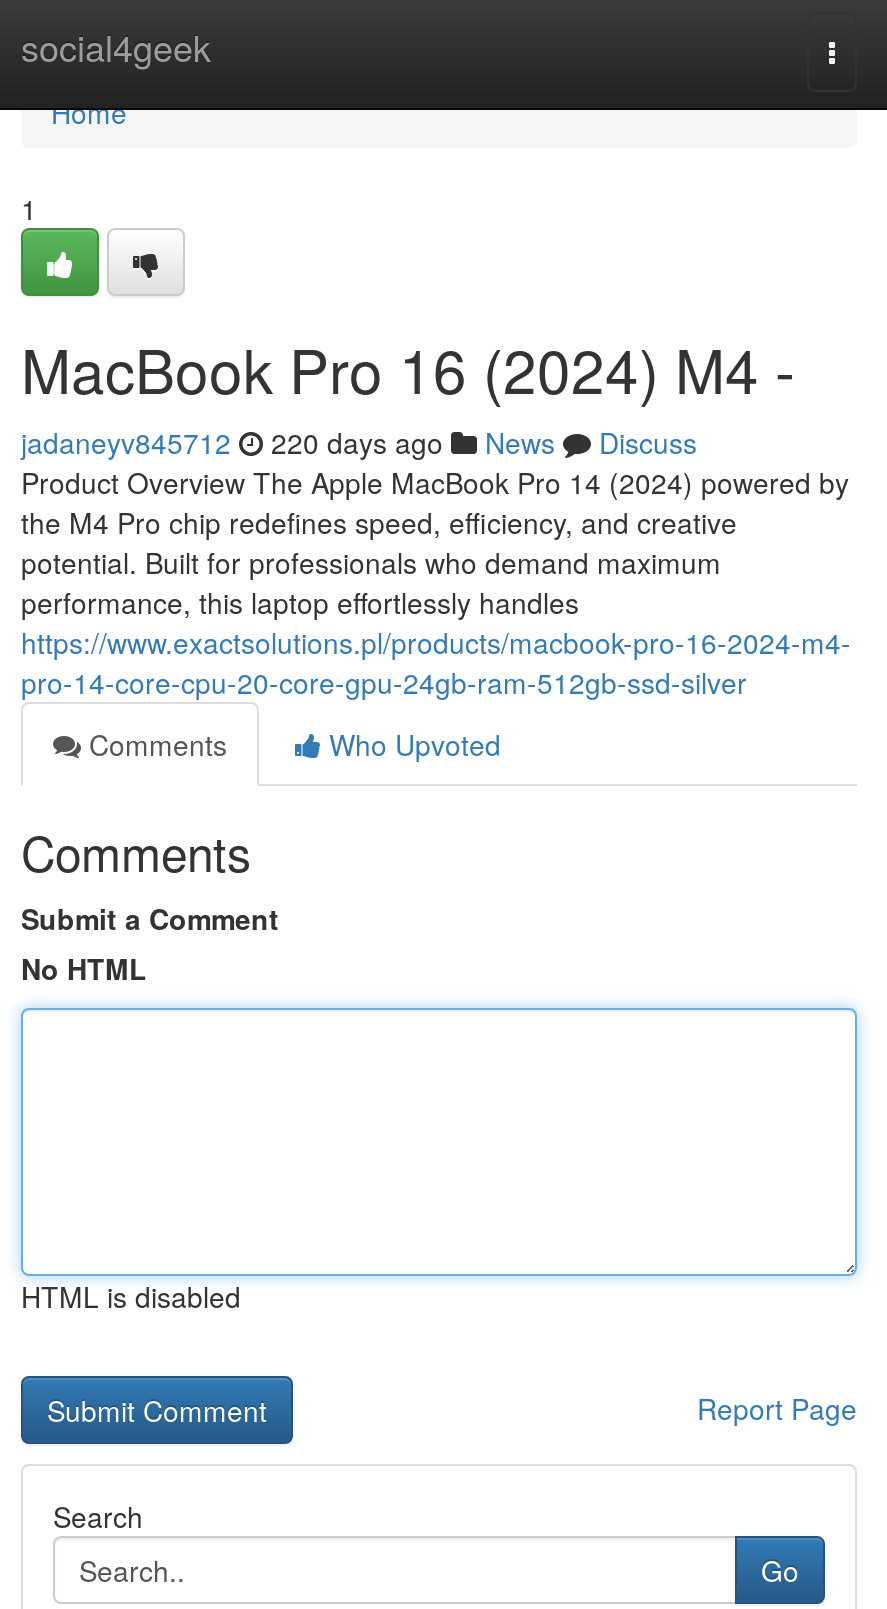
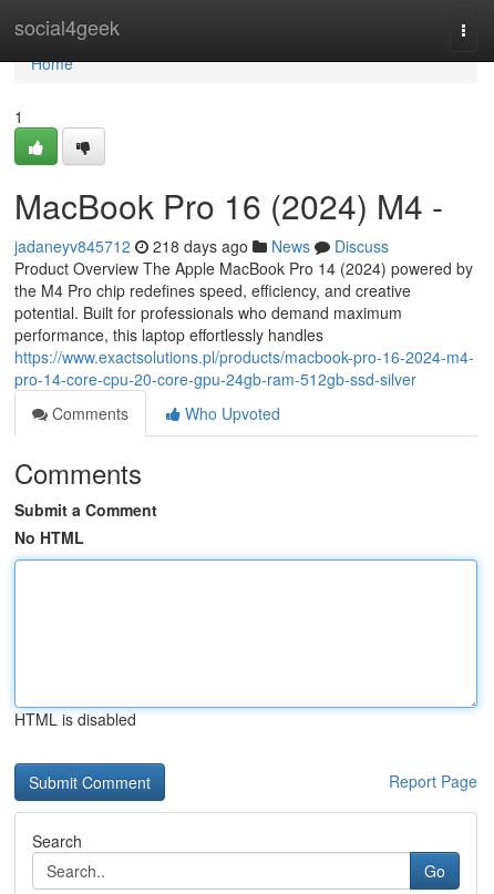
[21,422,697,462] jadaneyv845712 220 days ago News Discuss -> [14,235,389,257] jadaneyv845712 218 days ago News Discuss

